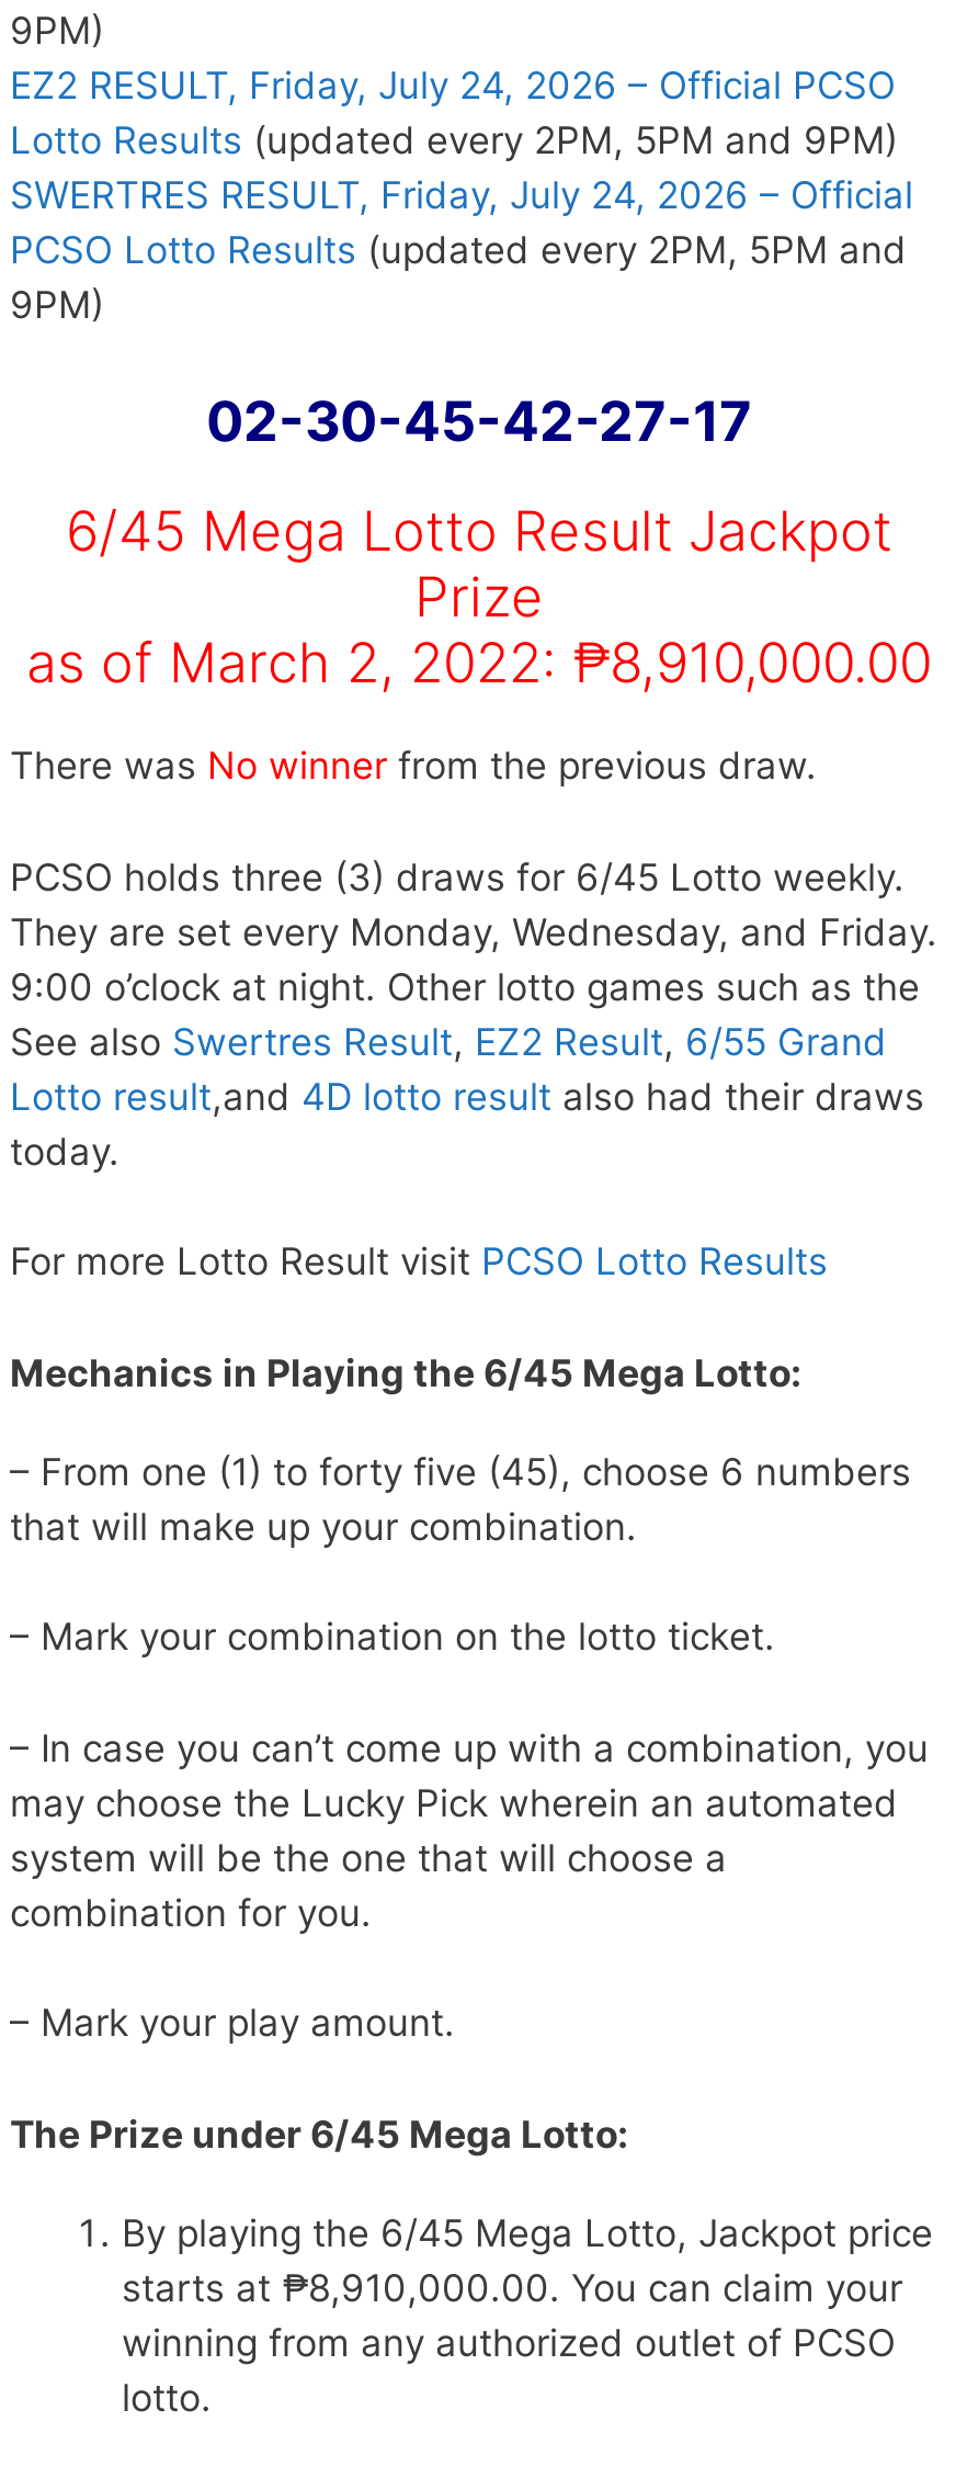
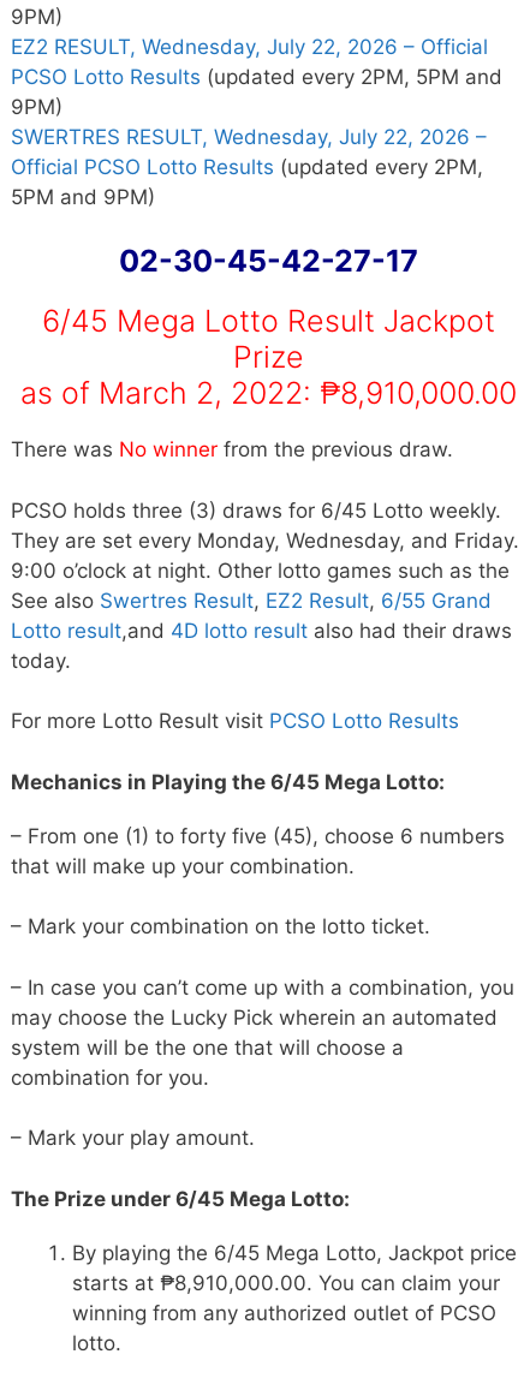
[10,63,913,216] EZ2 RESULT, Friday, July 24, 2026 – Official PCSO | Lotto Results (updated every 2PM, 5PM and 9PM) | SWERTRES RESULT, Friday, July 24, 2026 – Official -> [11,34,488,58] EZ2 RESULT, Wednesday, July 22, 2026 – Official
moved [10,227,907,326] -> [11,64,502,118]: PCSO Lotto Results (updated every 2PM, 5PM and | 9PM)
none -> [11,124,487,208] SWERTRES RESULT, Wednesday, July 22, 2026 – | Official PCSO Lotto Results (updated every 2PM, | 5PM and 9PM)

